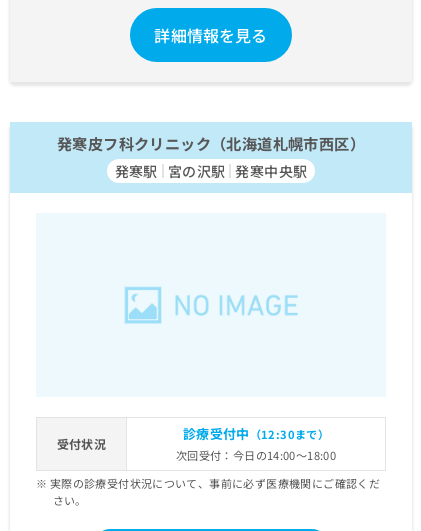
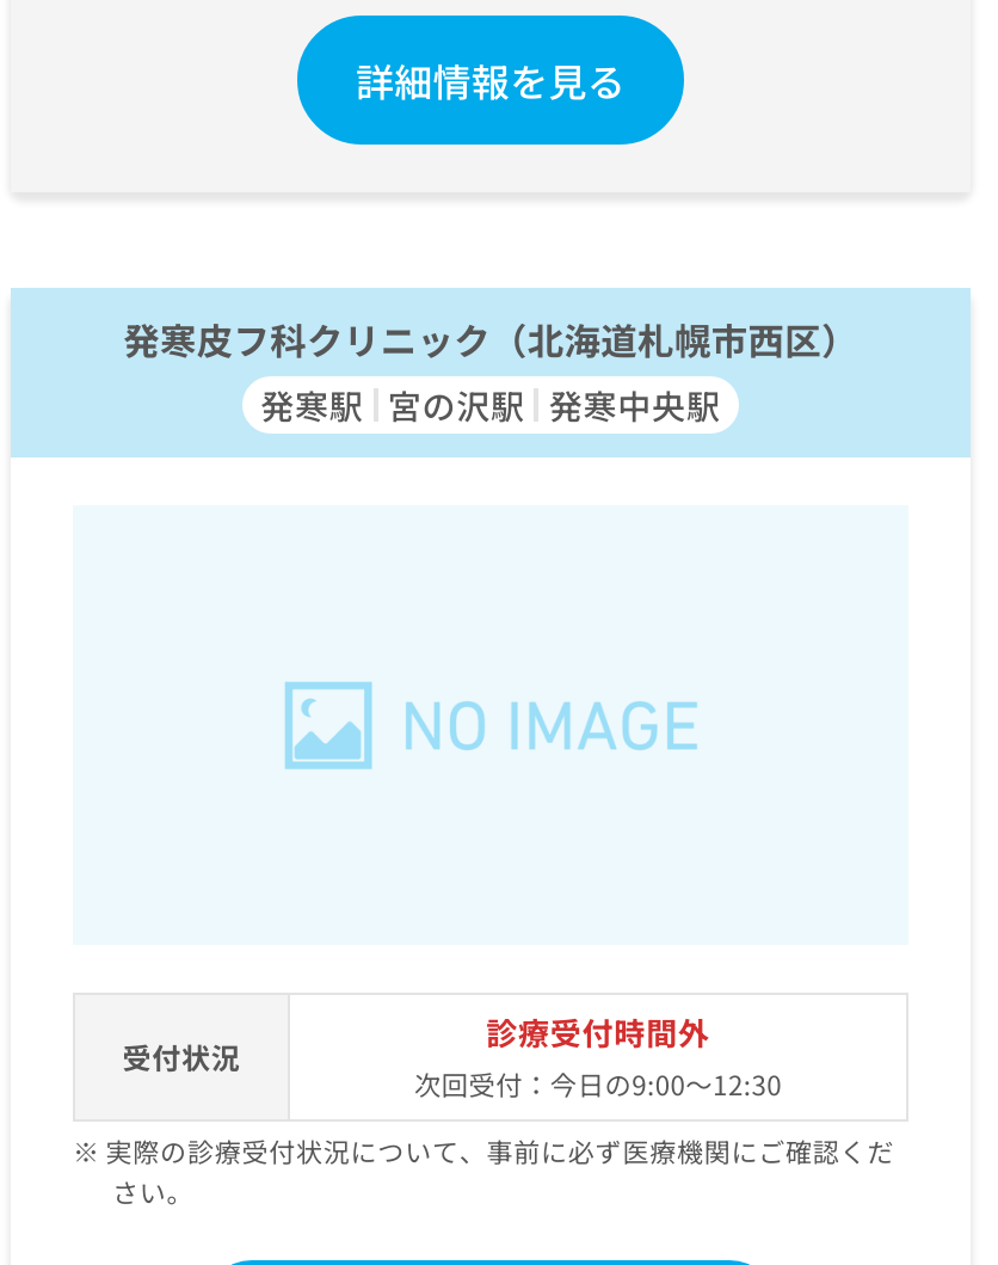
[176,424,336,463] 診療受付中（12:30まで） | 次回受付：今日の14:00～18:00 -> [414,1009,782,1102] 診療受付時間外 | 次回受付：今日の9:00～12:30

